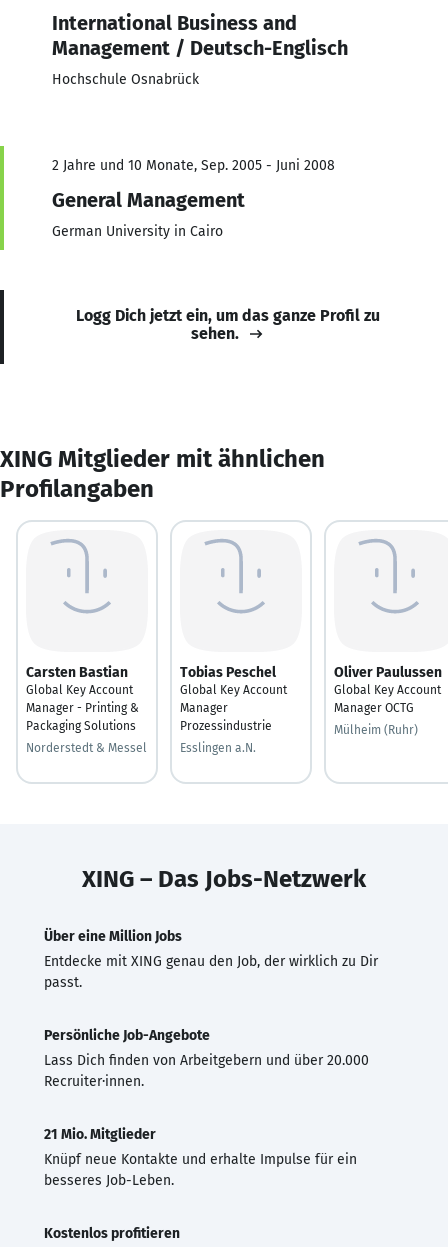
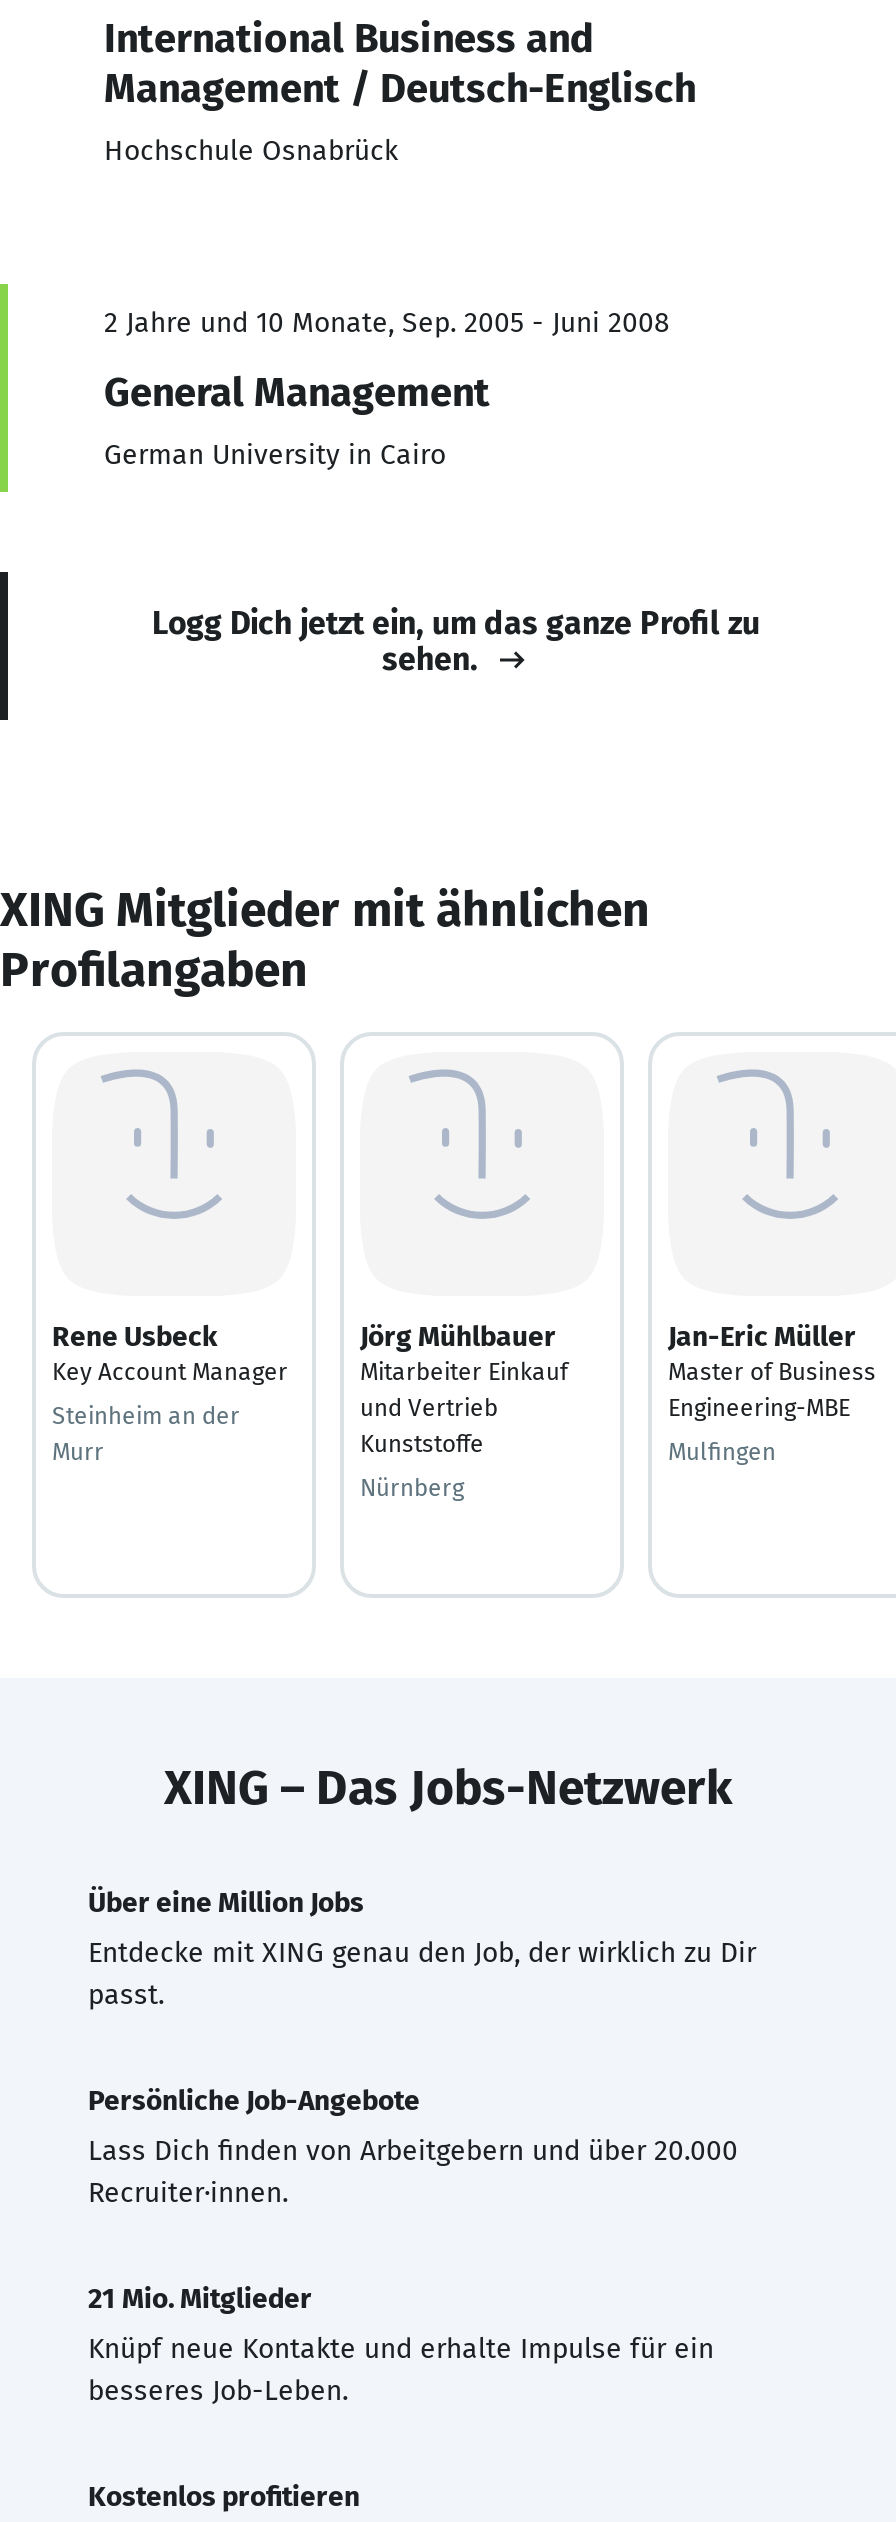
[26,663,139,732] Carsten Bastian | Global Key Account | Manager - Printing & | Packaging Solutions -> [52,1319,288,1385] Rene Usbeck | Key Account Manager
[180,663,287,732] Tobias Peschel | Global Key Account | Manager | Prozessindustrie -> [360,1319,568,1457] Jörg Mühlbauer | Mitarbeiter Einkauf | und Vertrieb | Kunststoffe
[334,663,442,714] Oliver Paulussen | Global Key Account | Manager OCTG -> [668,1319,876,1421] Jan-Eric Müller | Master of Business | Engineering-MBE
[334,722,418,736] Mülheim (Ruhr) -> [668,1437,776,1465] Mulfingen
[26,740,147,754] Norderstedt & Messel -> [52,1401,240,1465] Steinheim an der | Murr
[180,740,256,754] Esslingen a.N. -> [360,1473,464,1501] Nürnberg

